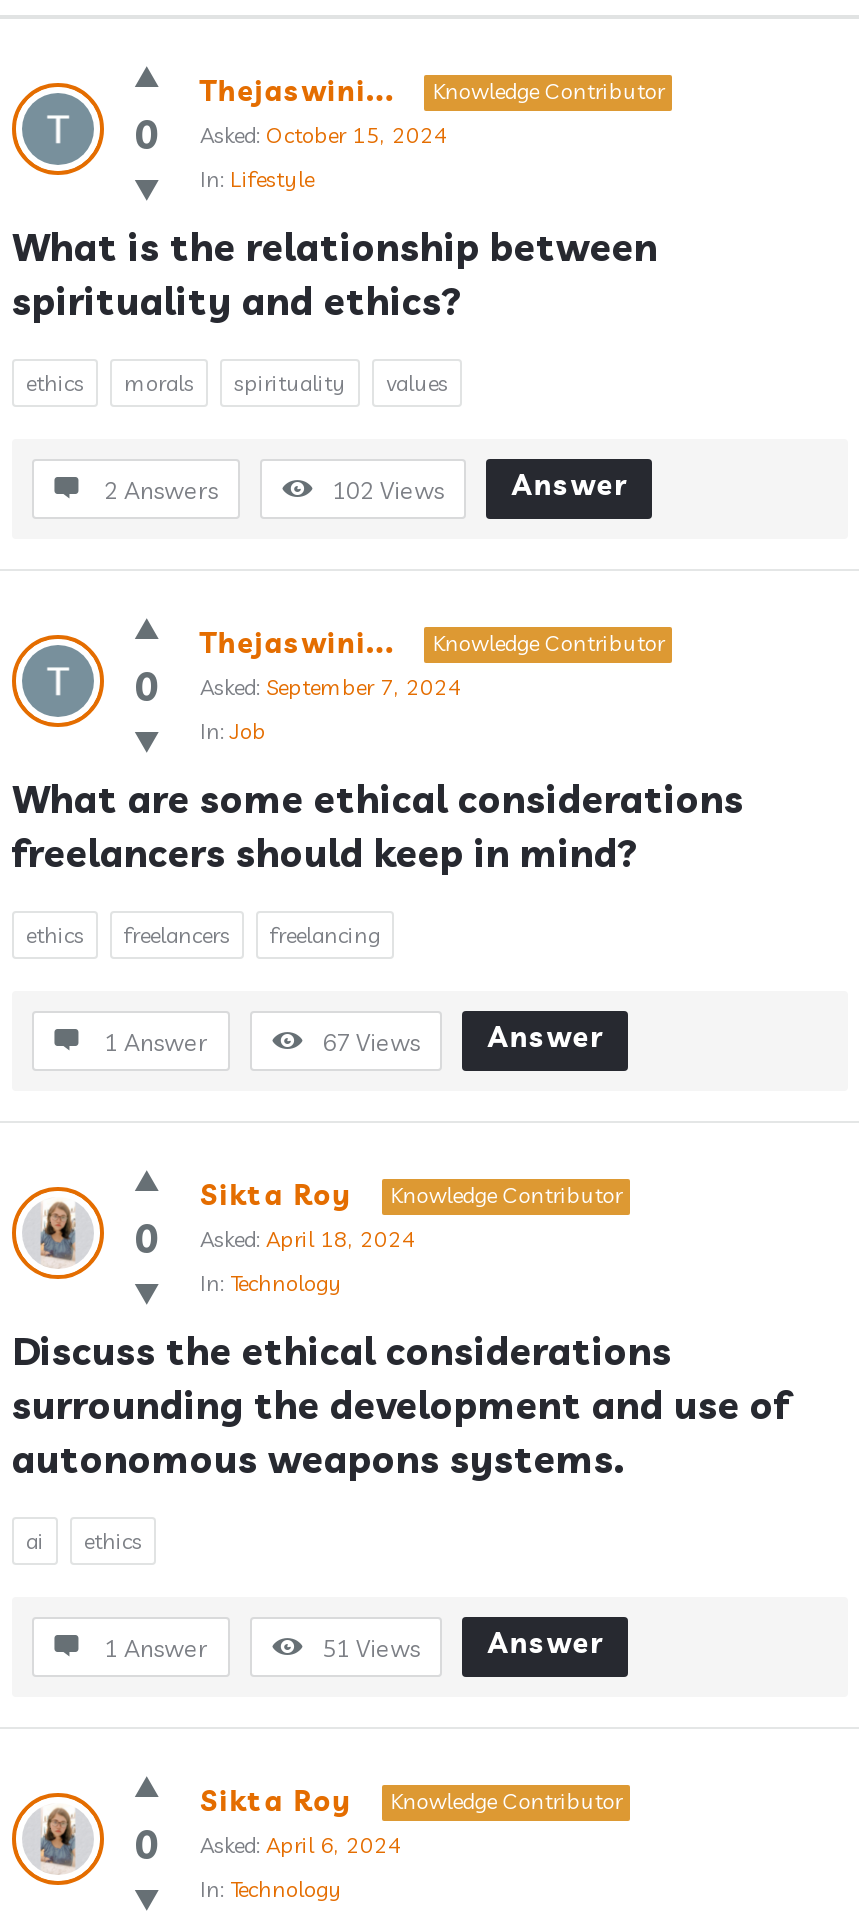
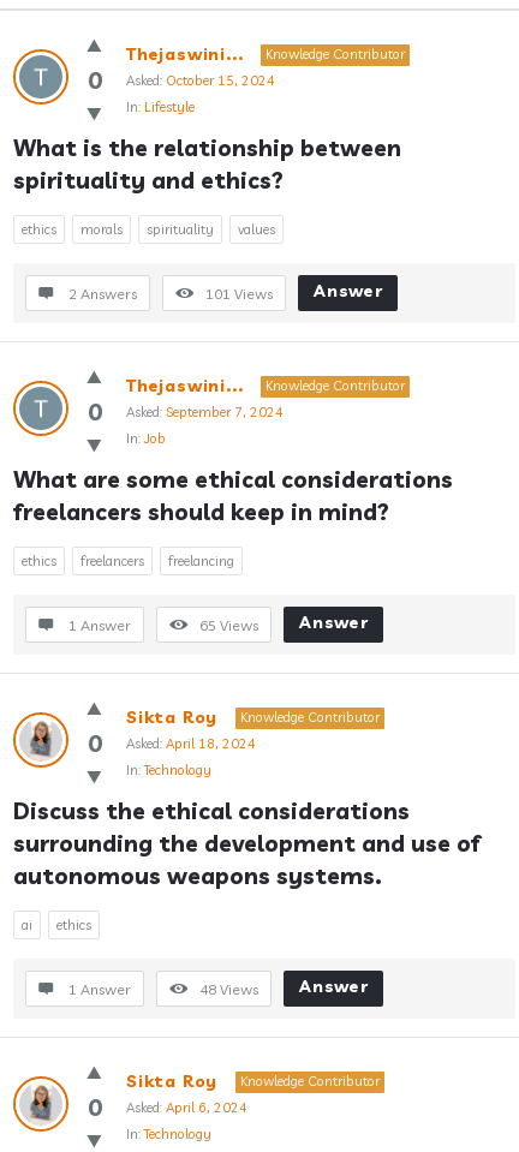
[332,475,444,505] 102 Views -> [205,285,273,303] 101 Views
[322,1027,420,1057] 67 Views -> [199,616,258,634] 65 Views
[322,1633,420,1663] 51 Views -> [199,980,258,998] 48 Views

